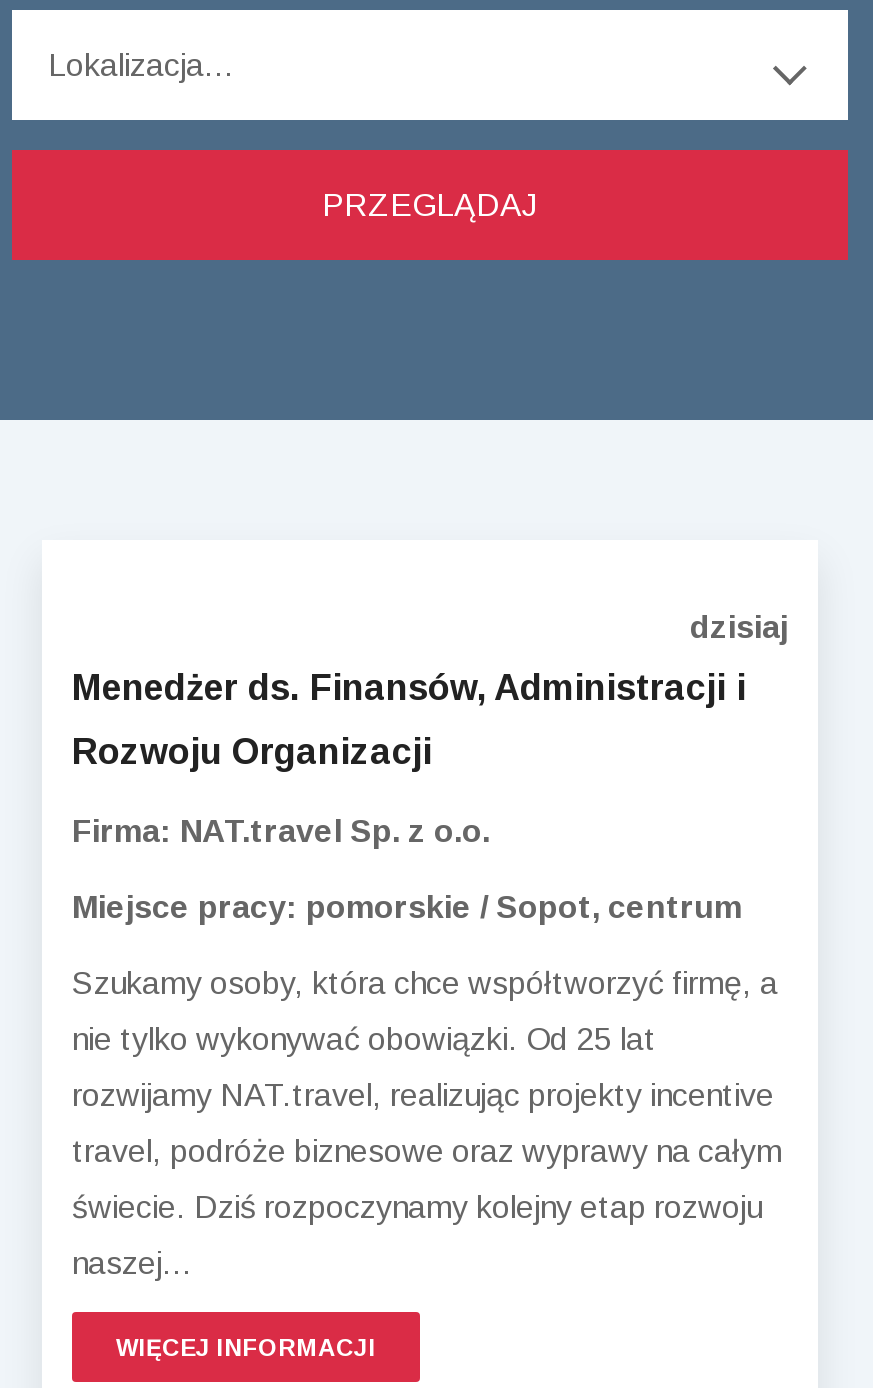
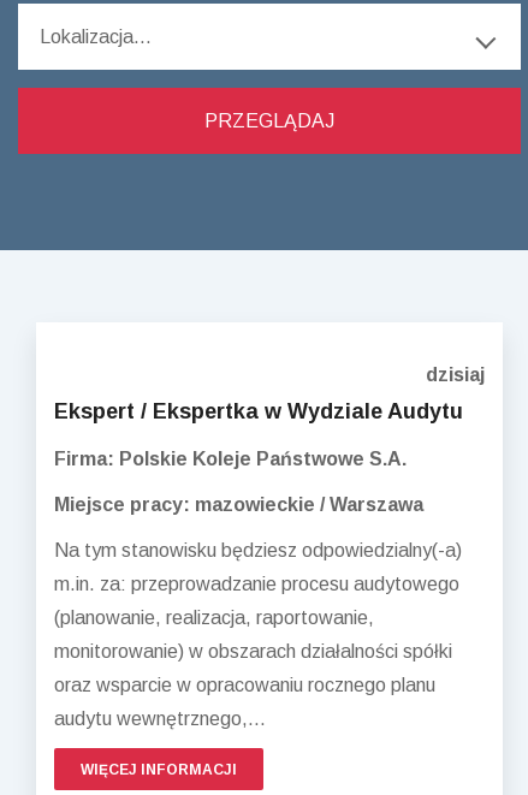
[72,668,782,1280] Menedżer ds. Finansów, Administracji i | Rozwoju Organizacji | Firma: NAT.travel Sp. z o.o. | Miejsce pracy: pomorskie / Sopot, centrum | Szukamy osoby, która chce współtworzyć firmę, a | nie tylko wykonywać obowiązki. Od 25 lat | rozwijamy NAT.travel, realizując projekty incentive | travel, podróże biznesowe oraz wyprawy na całym | świecie. Dziś rozpoczynamy kolejny etap rozwoju | naszej... -> [54,399,463,729] Ekspert / Ekspertka w Wydziale Audytu | Firma: Polskie Koleje Państwowe S.A. | Miejsce pracy: mazowieckie / Warszawa | Na tym stanowisku będziesz odpowiedzialny(-a) | m.in. za: przeprowadzanie procesu audytowego | (planowanie, realizacja, raportowanie, | monitorowanie) w obszarach działalności spółki | oraz wsparcie w opracowaniu rocznego planu | audytu wewnętrznego,...

